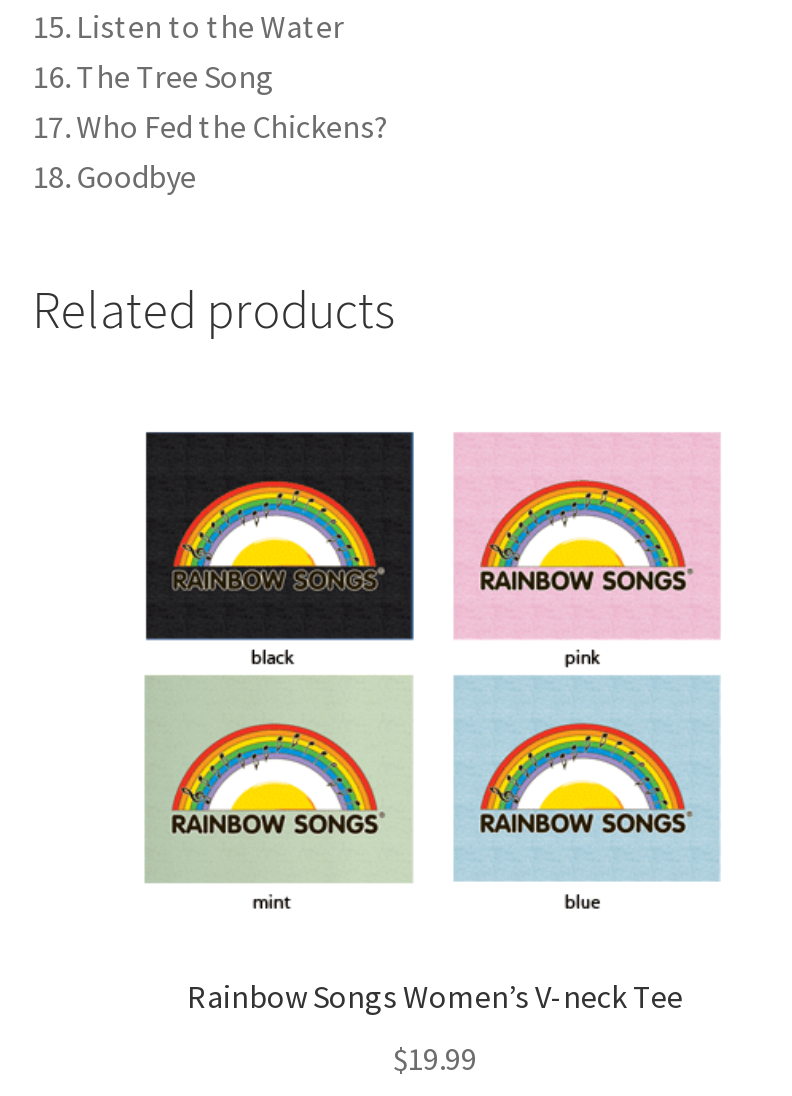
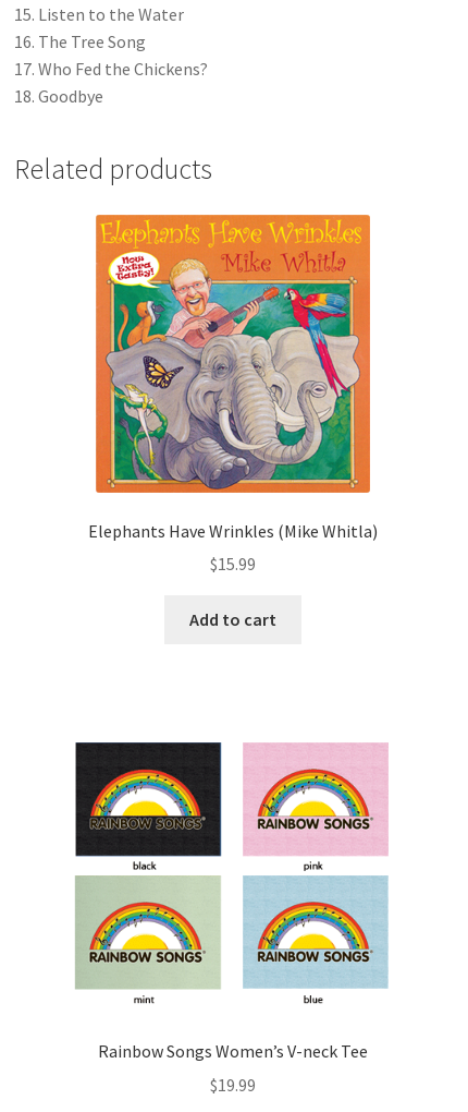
none -> [88,214,378,630] [image] | Elephants Have Wrinkles (Mike Whitla) | $15.99 | Add to cart

